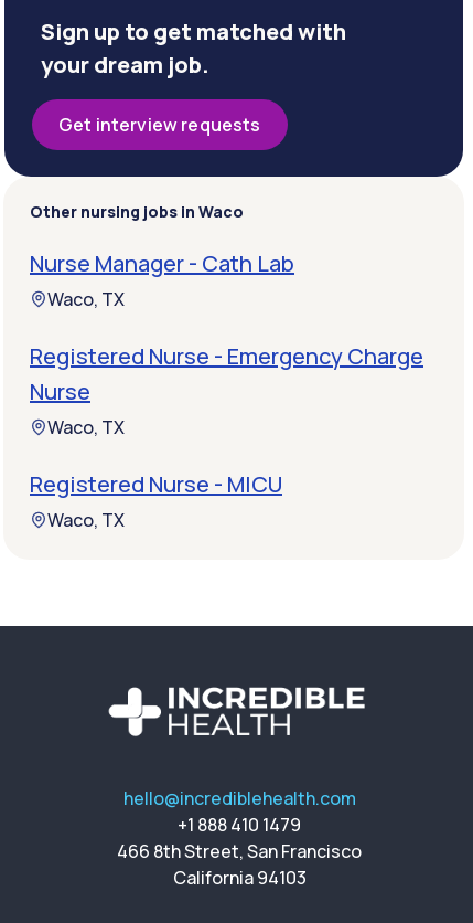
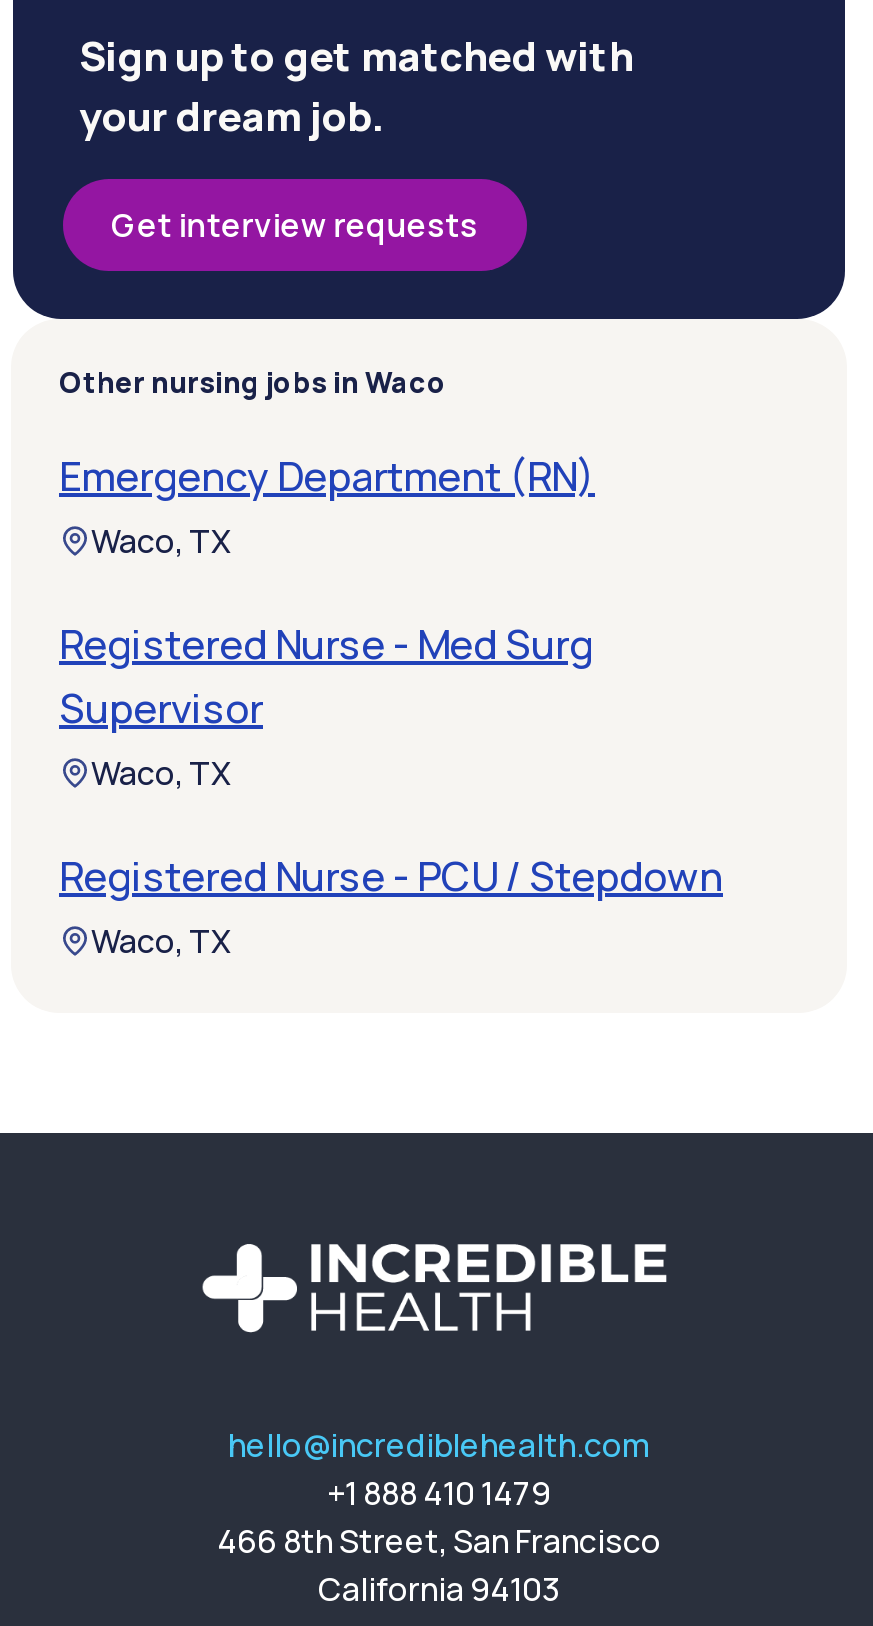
[30,248,294,278] Nurse Manager - Cath Lab -> [59,449,595,503] Emergency Department (RN)
[30,341,423,406] Registered Nurse - Emergency Charge | Nurse -> [59,617,593,735] Registered Nurse - Med Surg | Supervisor
[30,469,282,499] Registered Nurse - MICU -> [59,849,723,903] Registered Nurse - PCU / Stepdown

